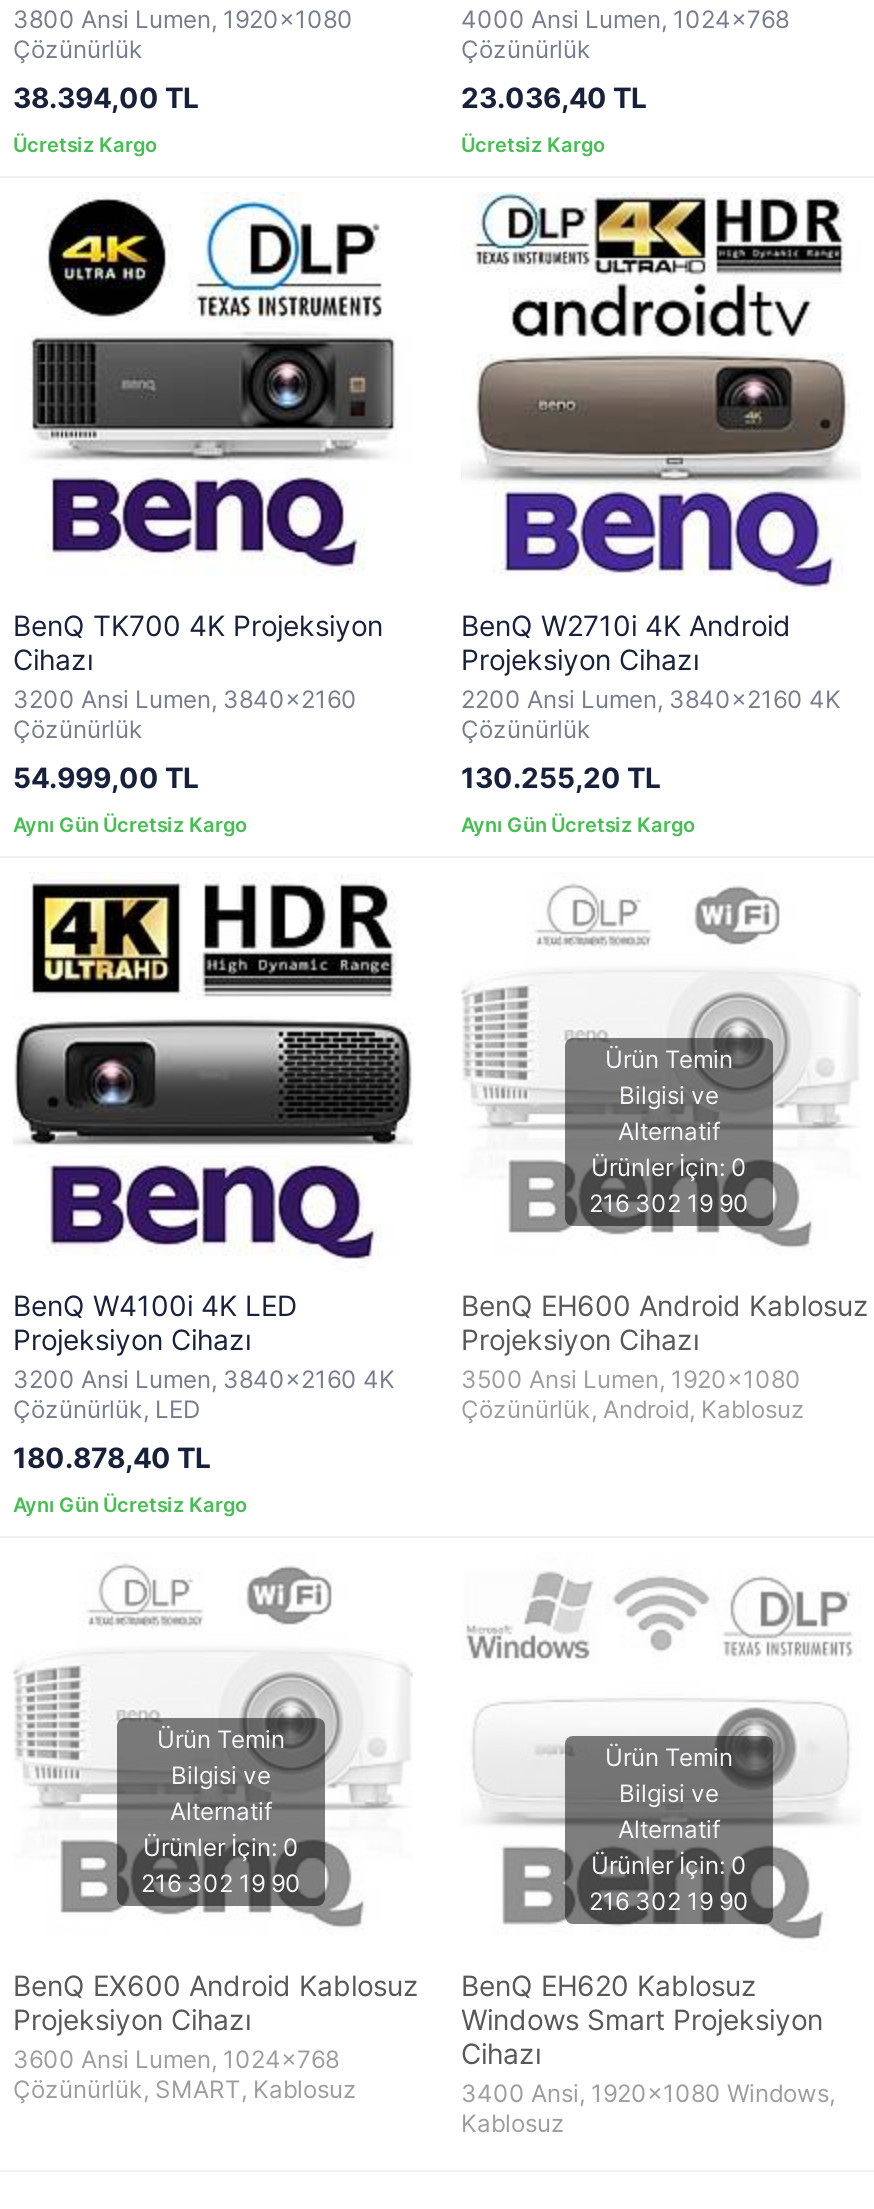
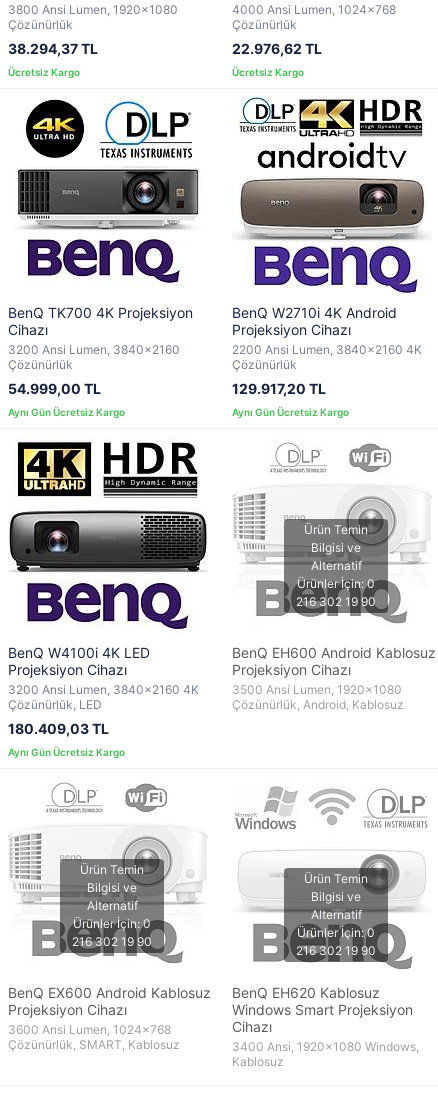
[13,80,199,114] 38.394,00 TL -> [8,40,98,57] 38.294,37 TL
[461,80,647,114] 23.036,40 TL -> [232,40,322,57] 22.976,62 TL
[461,760,661,794] 130.255,20 TL -> [232,380,326,397] 129.917,20 TL
[13,1440,211,1474] 180.878,40 TL -> [8,720,109,737] 180.409,03 TL

